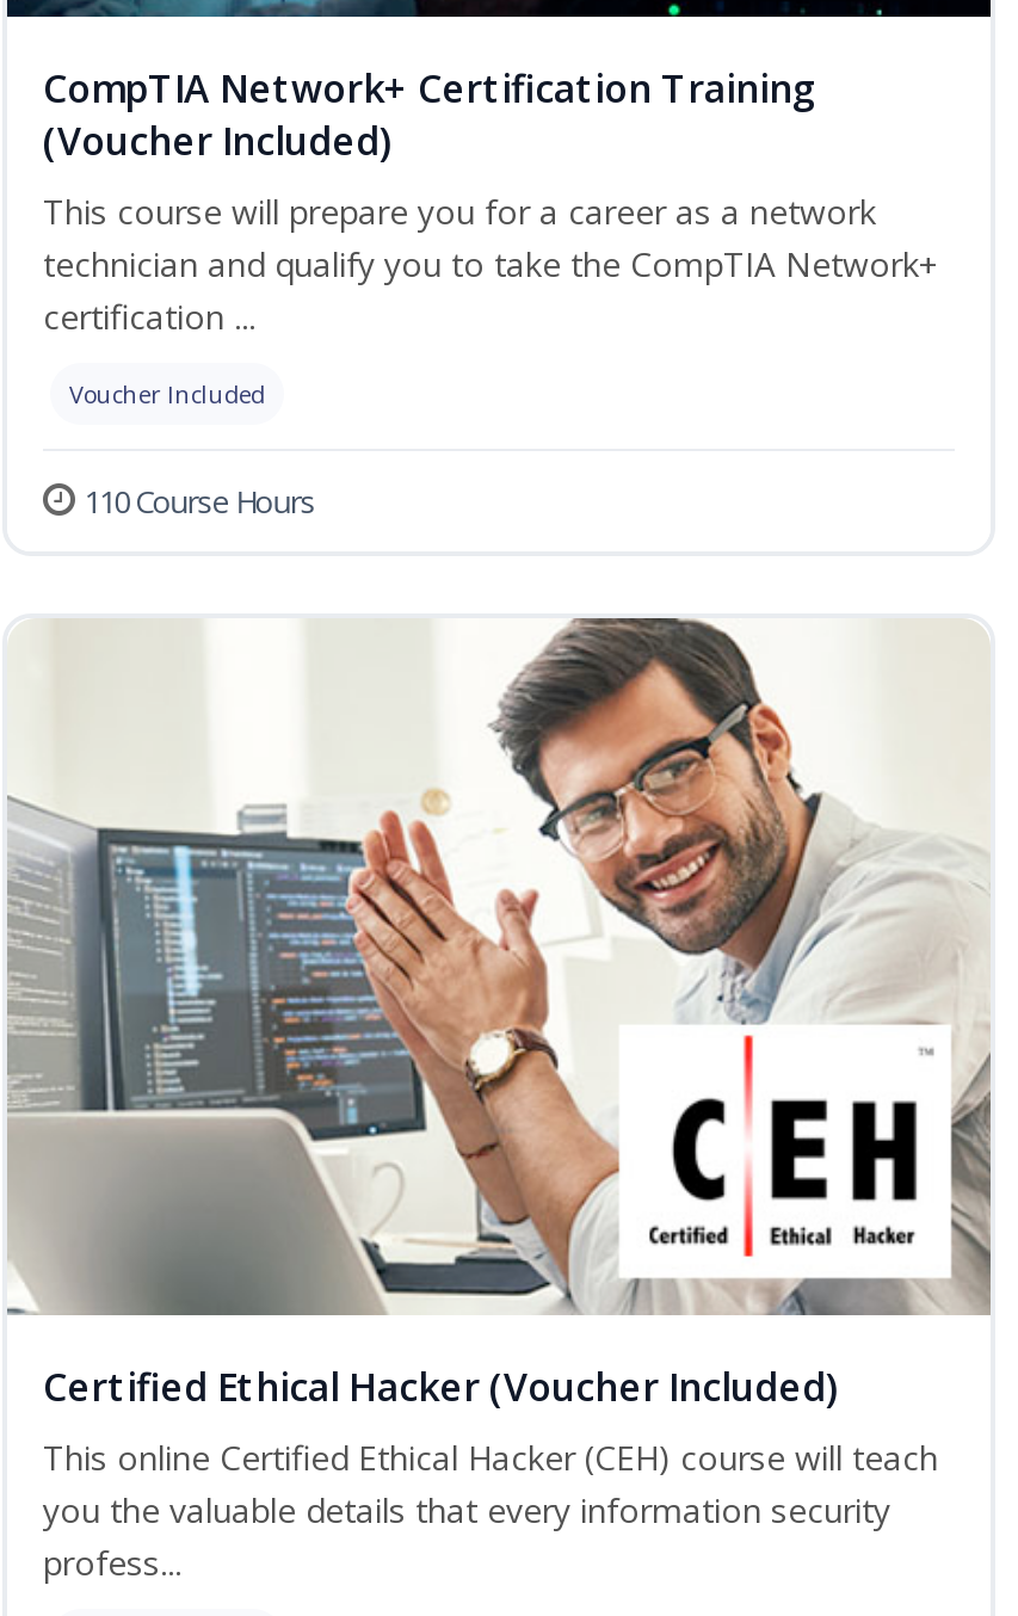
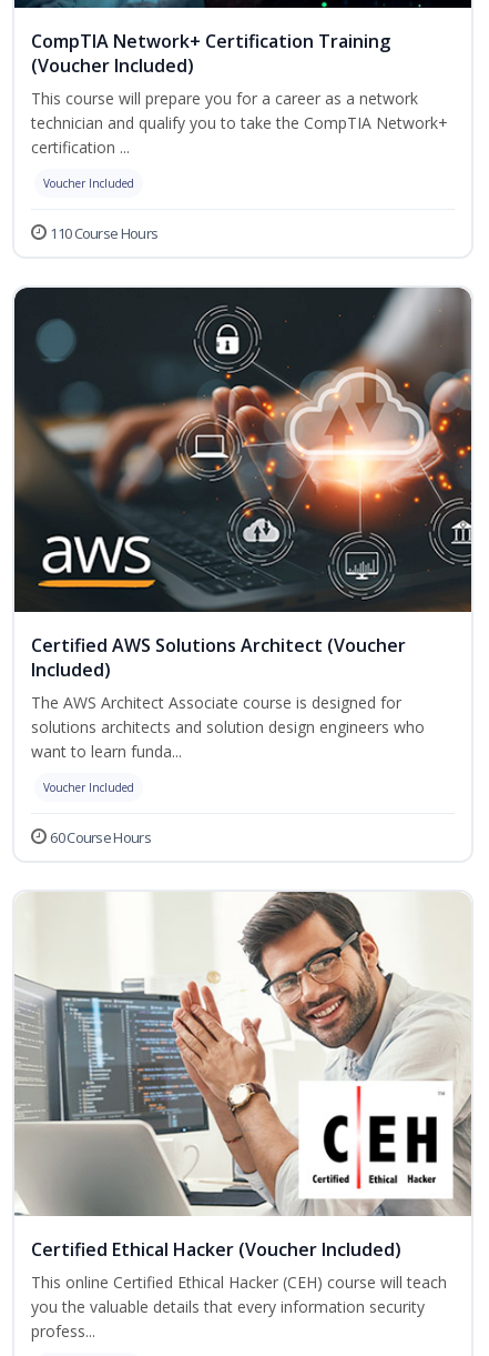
none -> [14,287,472,848] [image] | Certified AWS Solutions Architect (Voucher | Included) | The AWS Architect Associate course is designed for | solutions architects and solution design engineers who | want to learn funda... | Voucher Included | 60 Course Hours

